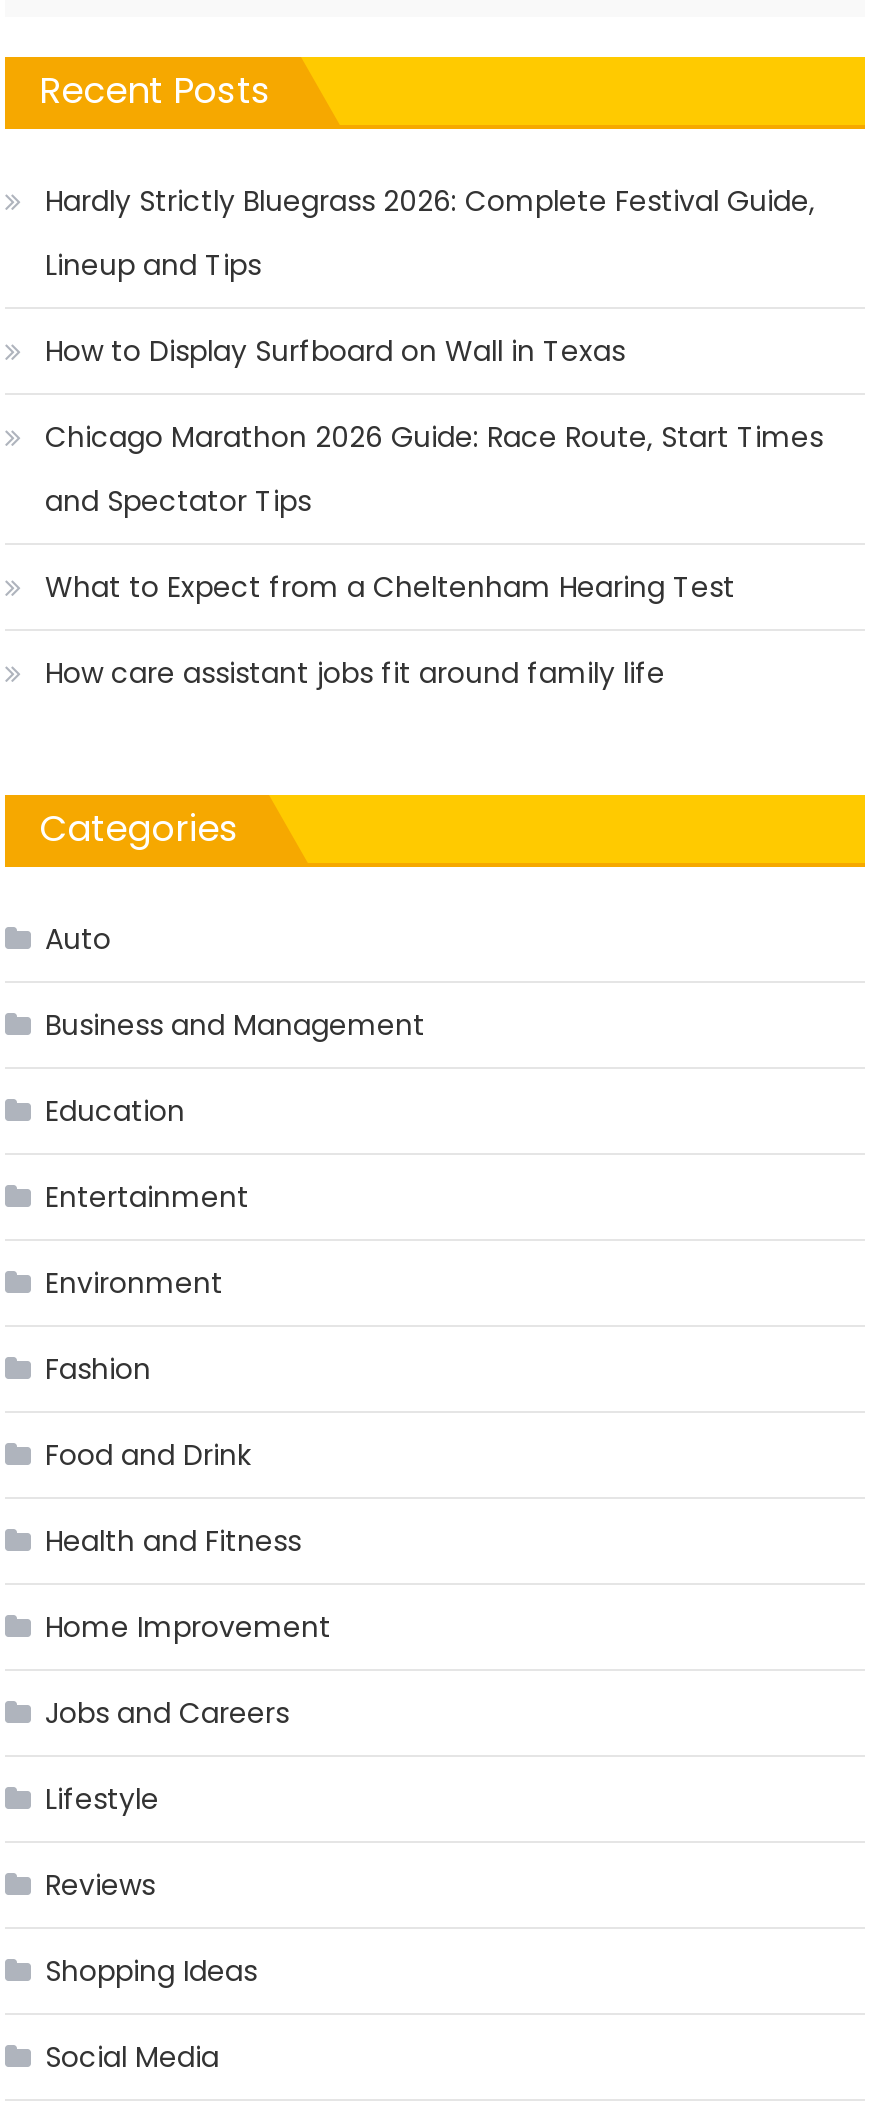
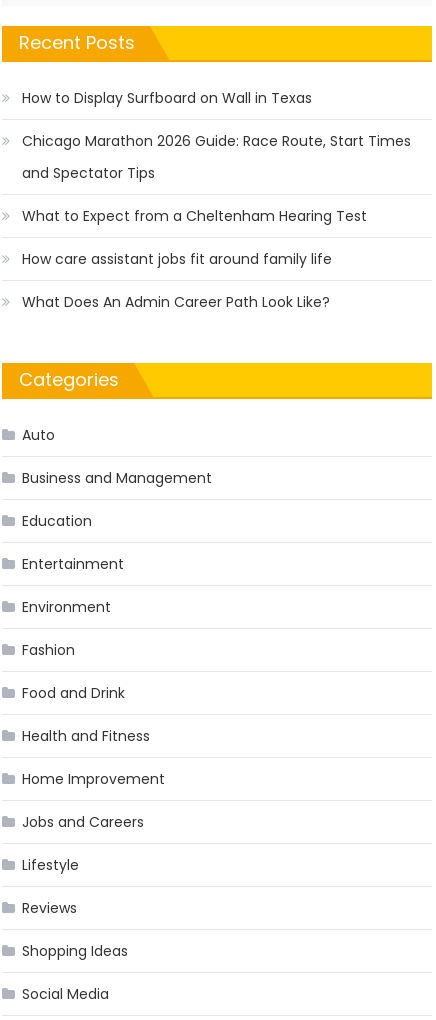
[45,181,815,285] Hardly Strictly Bluegrass 2026: Complete Festival Guide, | Lineup and Tips -> none
moved [45,331,823,693] -> [22,88,411,269]: How to Display Surfboard on Wall in Texas | Chicago Marathon 2026 Guide: Race Route, Start Times | and Spectator Tips | What to Expect from a Cheltenham Hearing Test | How care assistant jobs fit around family life
none -> [22,292,330,312] What Does An Admin Career Path Look Like?

